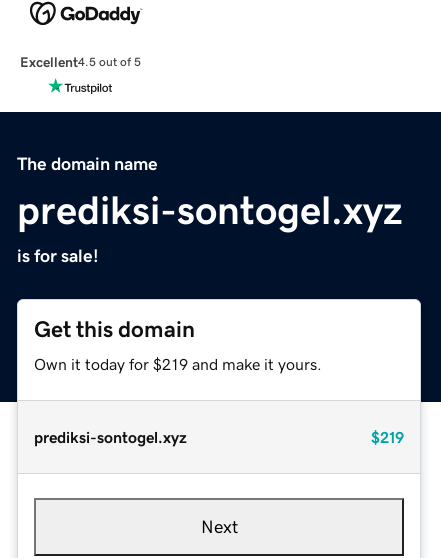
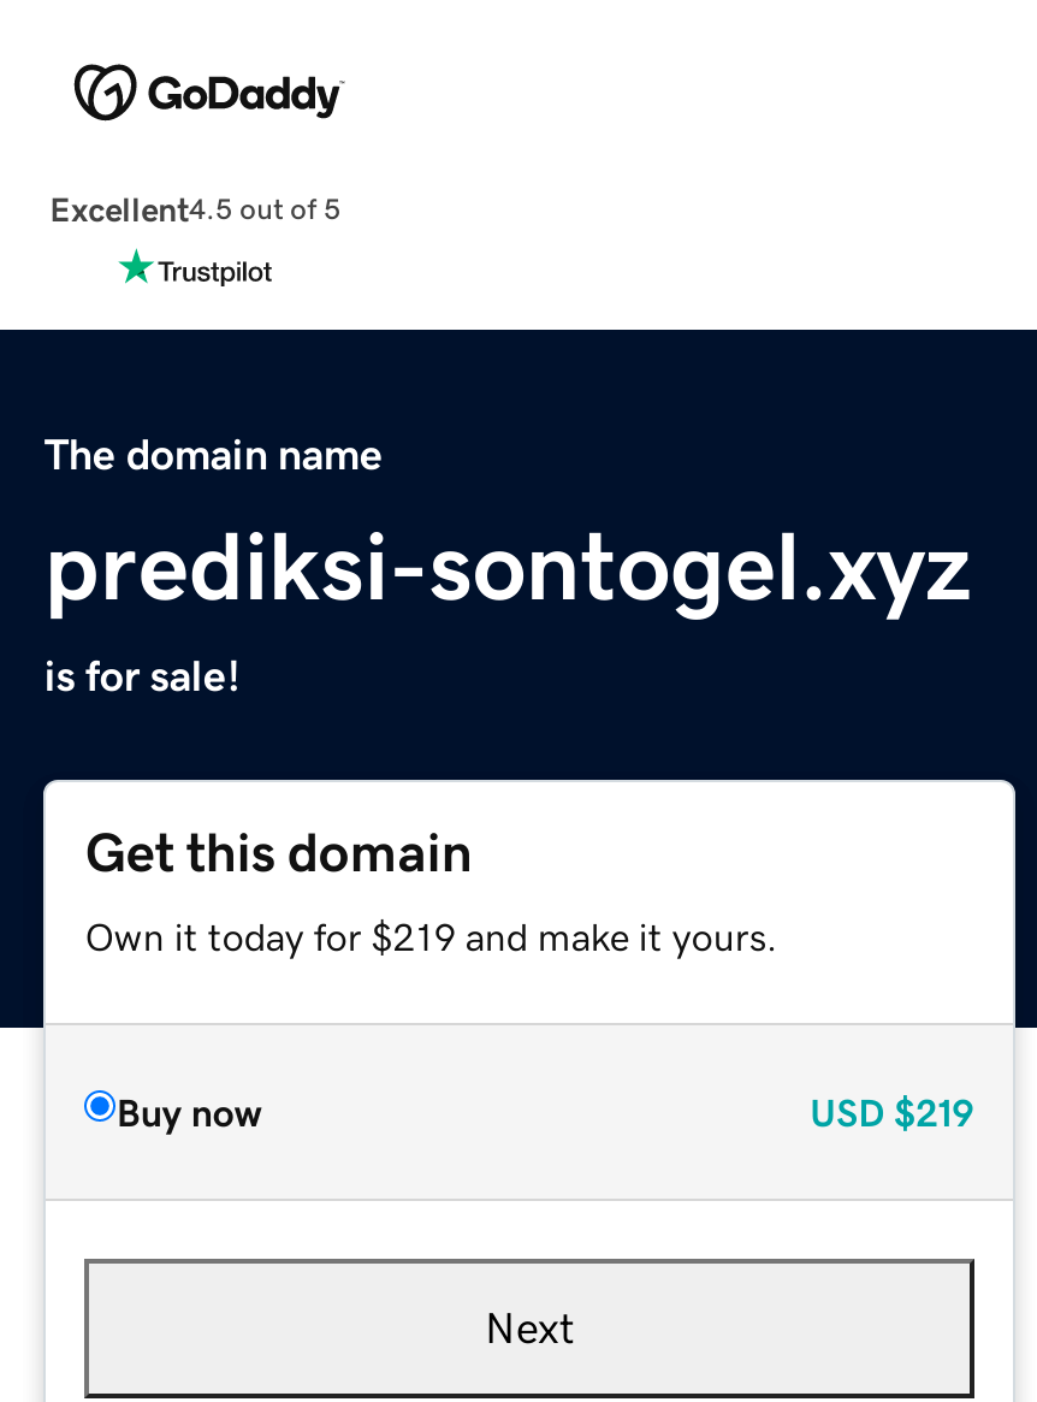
[34,429,404,445] prediksi-sontogel.xyz | $219 -> [116,1092,973,1130] Buy now | USD $219

